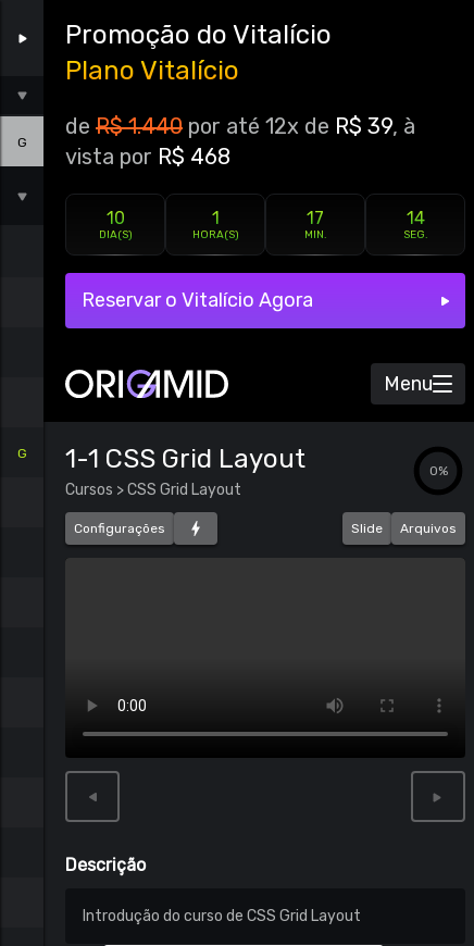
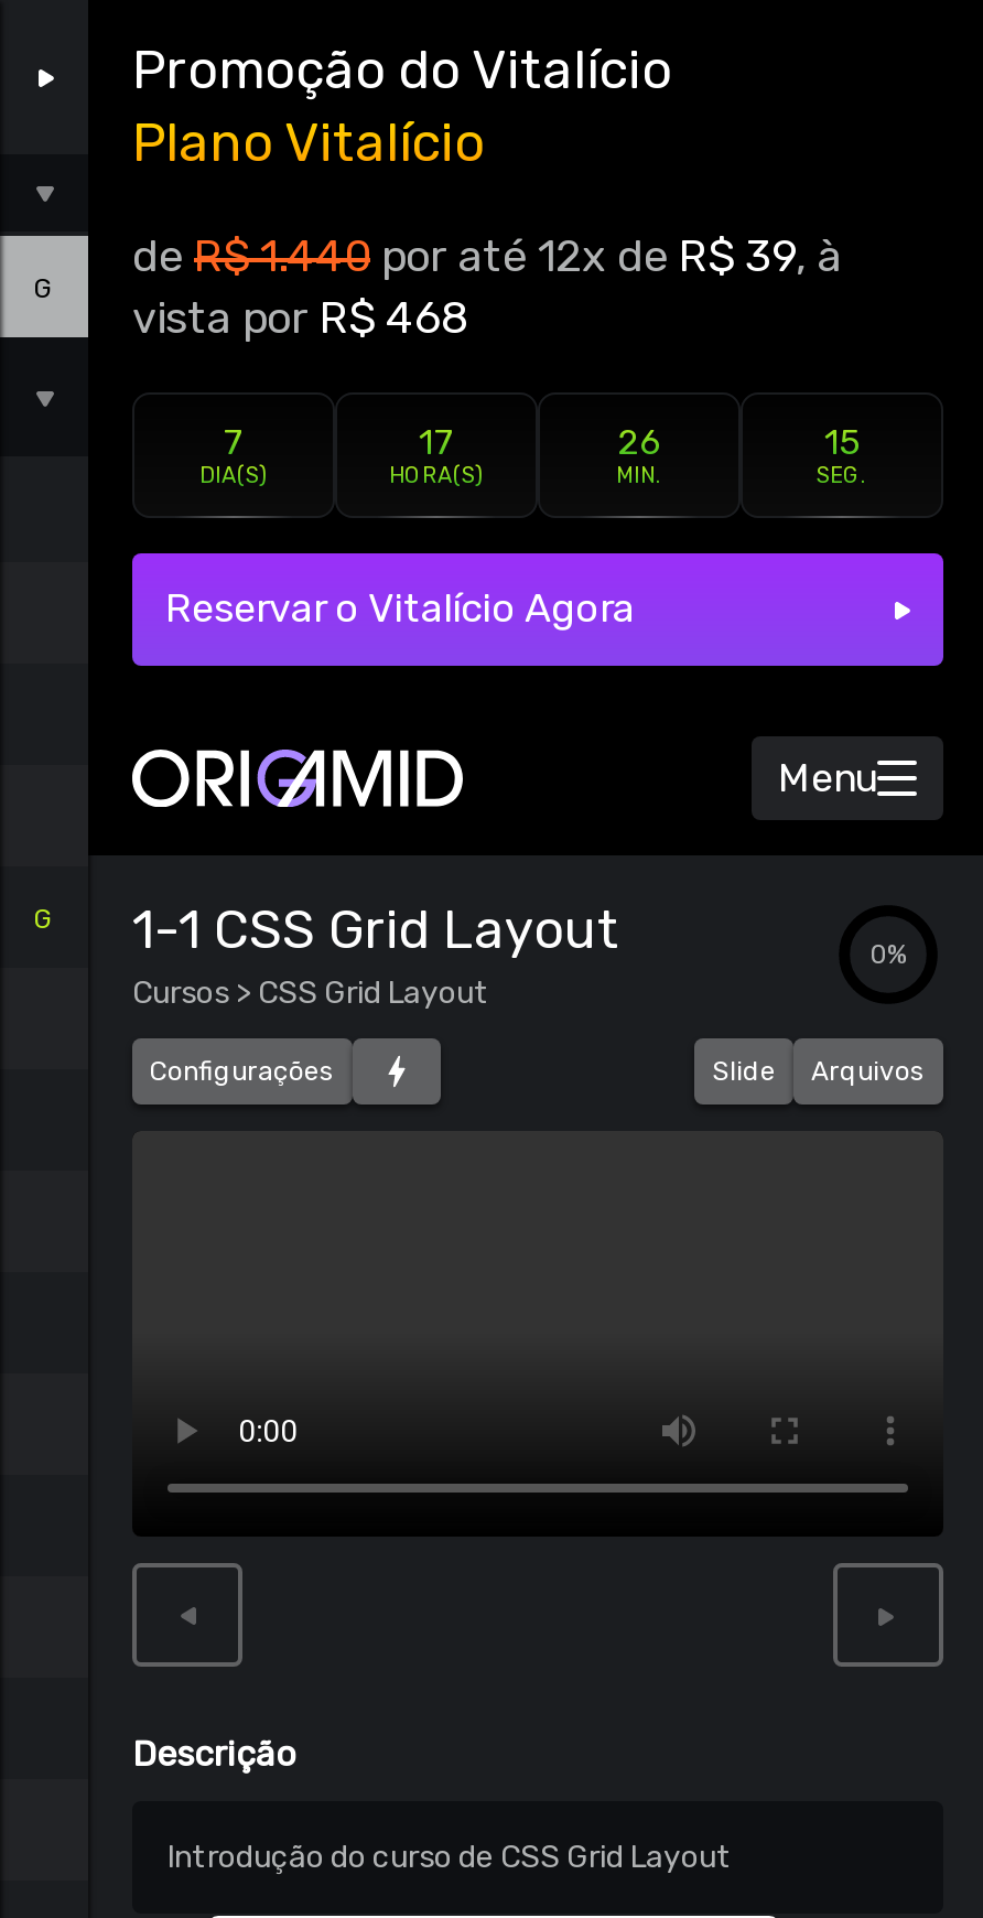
[106,208,124,228] 10 -> [224,421,244,463] 7
[211,208,219,228] 1 -> [419,421,454,463] 17
[307,208,324,228] 17 -> [617,421,661,463] 26

